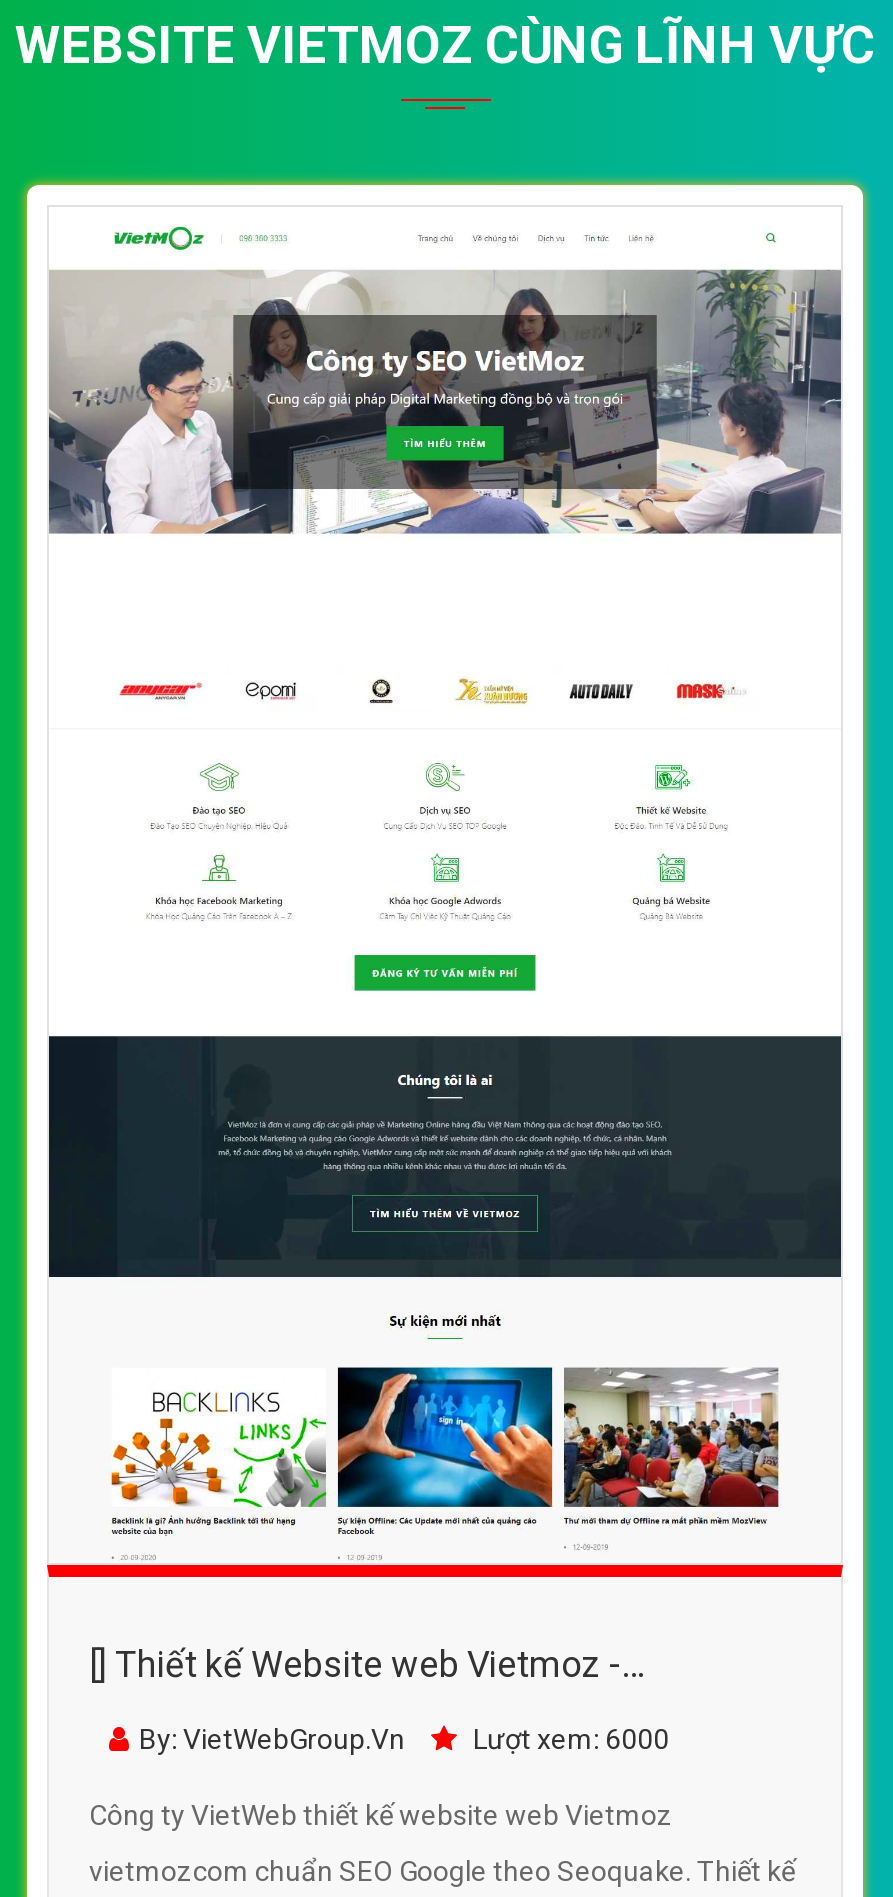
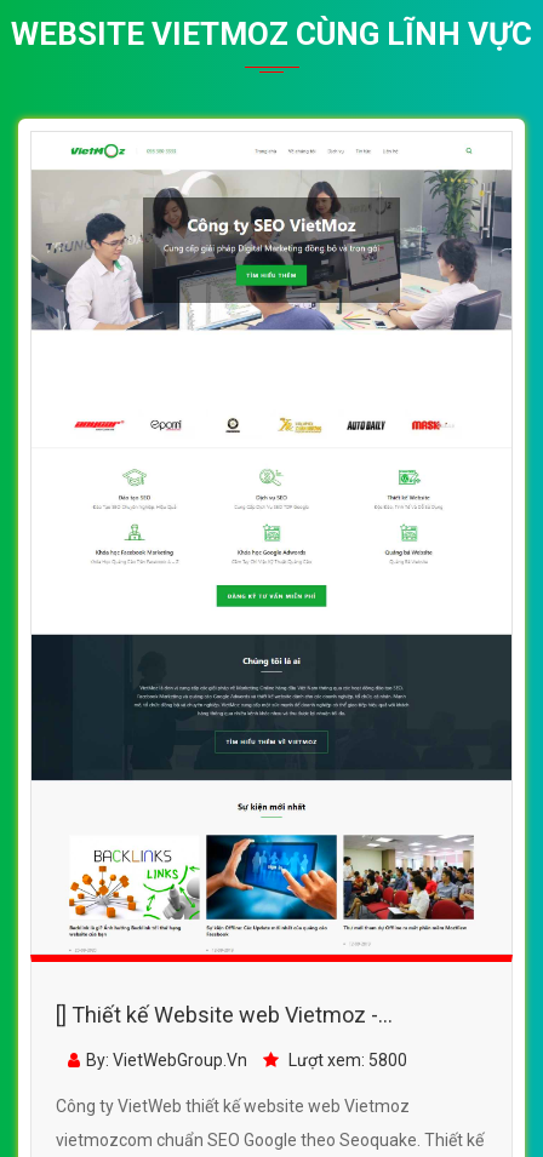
[467,1723,669,1755] Lượt xem: 6000 -> [285,1051,407,1070] Lượt xem: 5800

